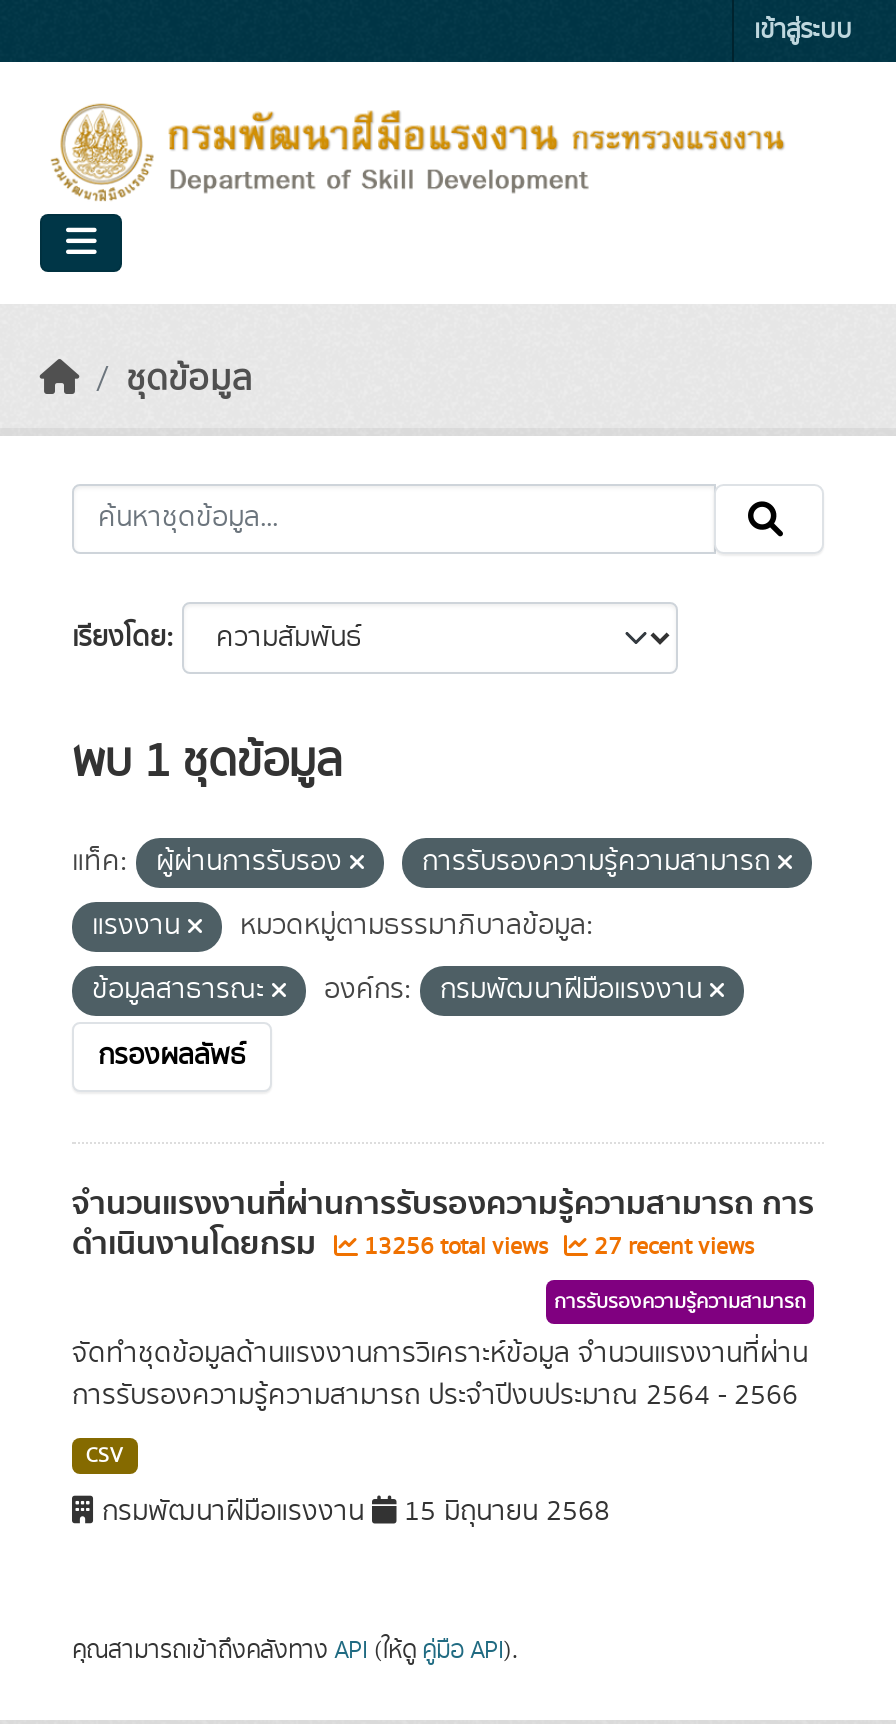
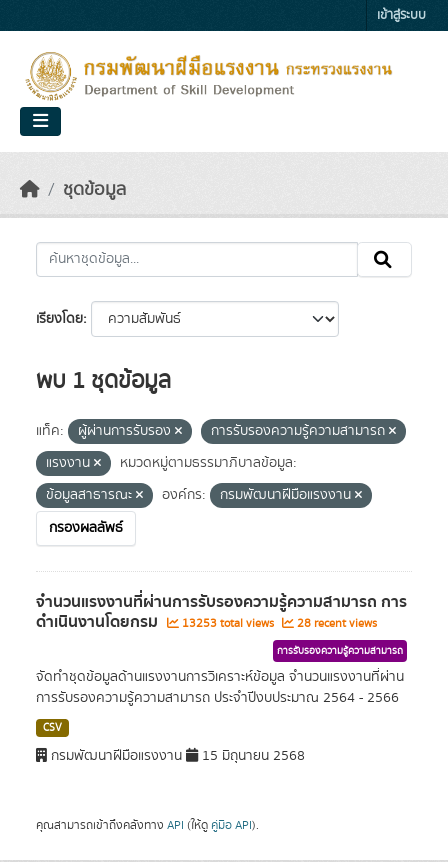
[358,1230,554,1264] 13256 total views -> [179,615,277,632] 13253 total views
[588,1230,754,1264] 27 recent views -> [294,615,377,632] 28 recent views

